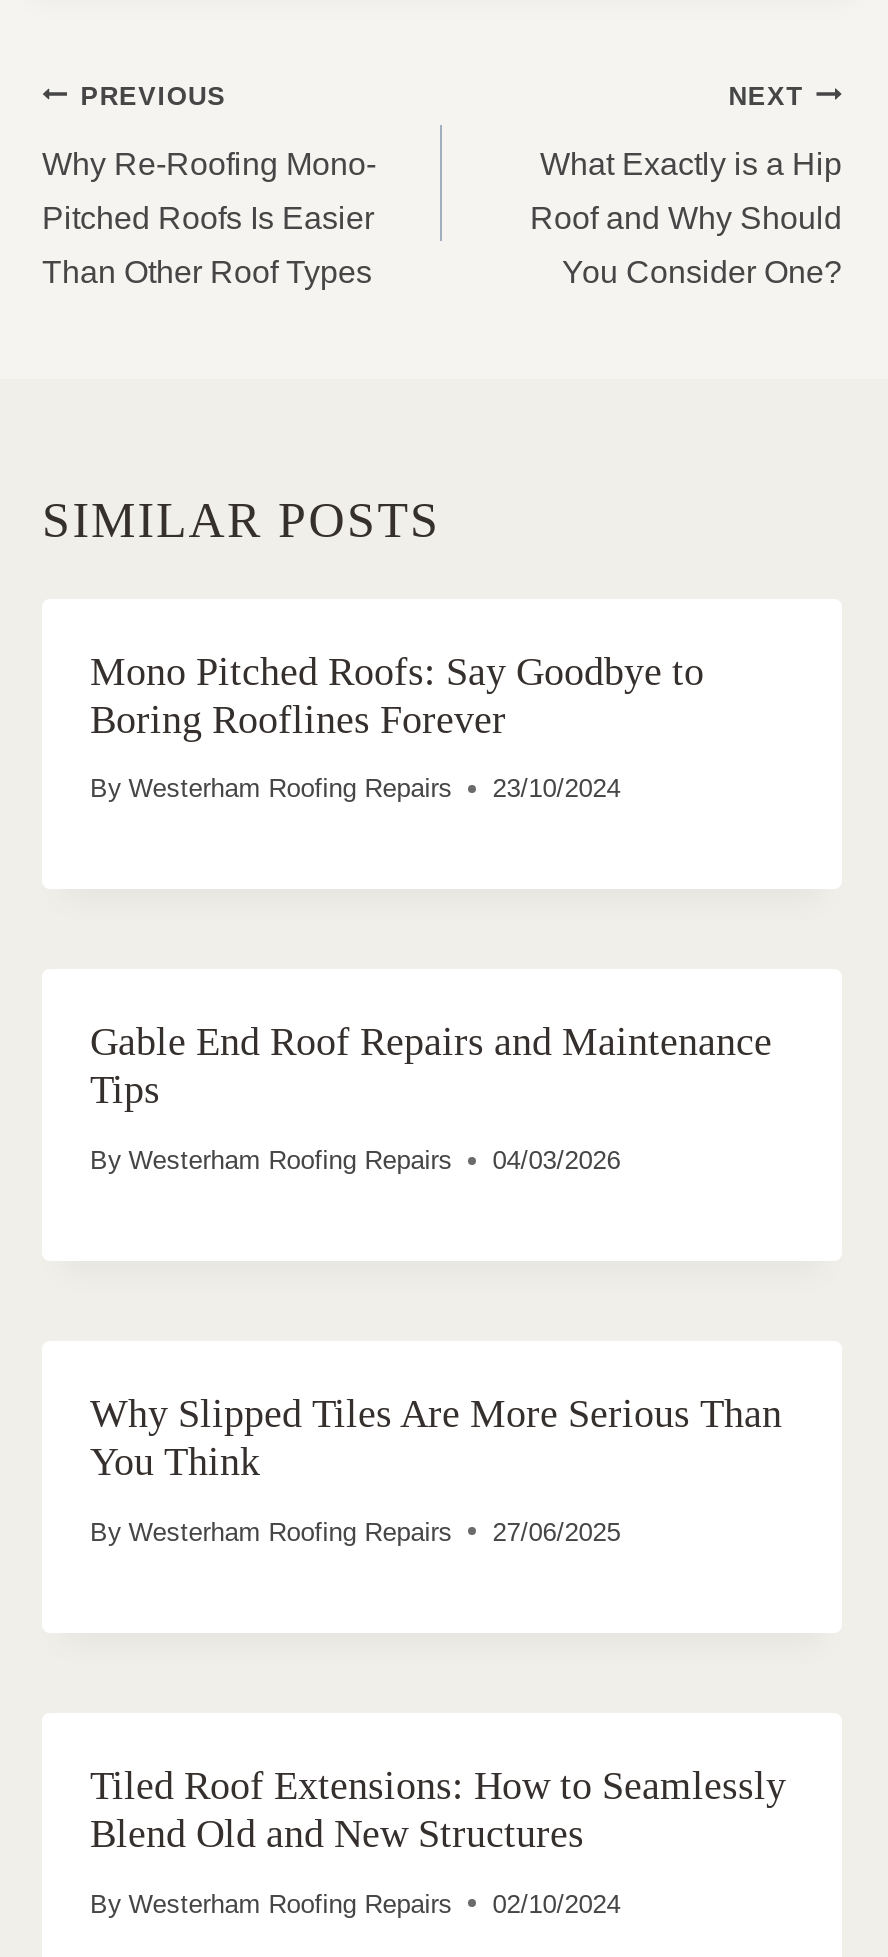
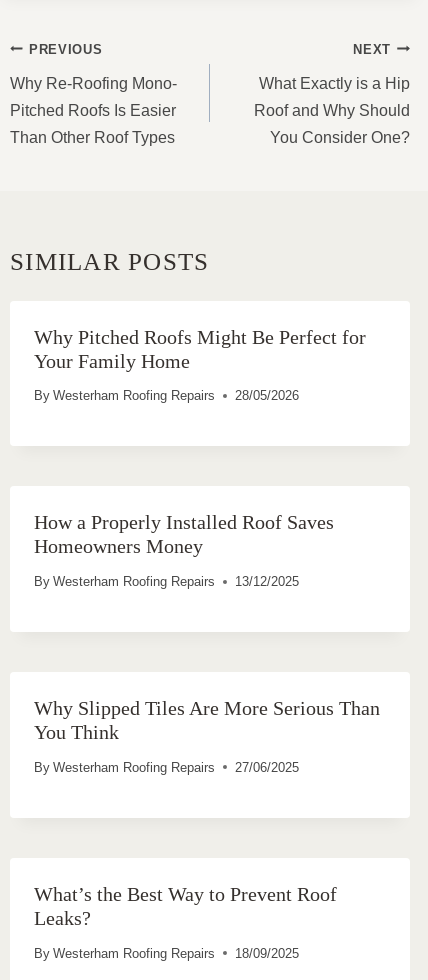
[90,648,704,740] Mono Pitched Roofs: Say Goodbye to | Boring Rooflines Forever -> [34,326,366,372] Why Pitched Roofs Might Be Perfect for | Your Family Home
[90,774,620,804] By Westerham Roofing Repairs 23/10/2024 -> [34,388,299,403] By Westerham Roofing Repairs 28/05/2026
[90,1020,772,1112] Gable End Roof Repairs and Maintenance | Tips -> [34,511,334,557] How a Properly Installed Roof Saves | Homeowners Money
[90,1145,620,1175] By Westerham Roofing Repairs 04/03/2026 -> [34,574,299,589] By Westerham Roofing Repairs 13/12/2025
[90,1763,786,1855] Tiled Roof Extensions: How to Seamlessly | Blend Old and New Structures -> [34,883,337,929] What’s the Best Way to Prevent Roof | Leaks?
[90,1889,620,1919] By Westerham Roofing Repairs 02/10/2024 -> [34,946,299,961] By Westerham Roofing Repairs 18/09/2025

